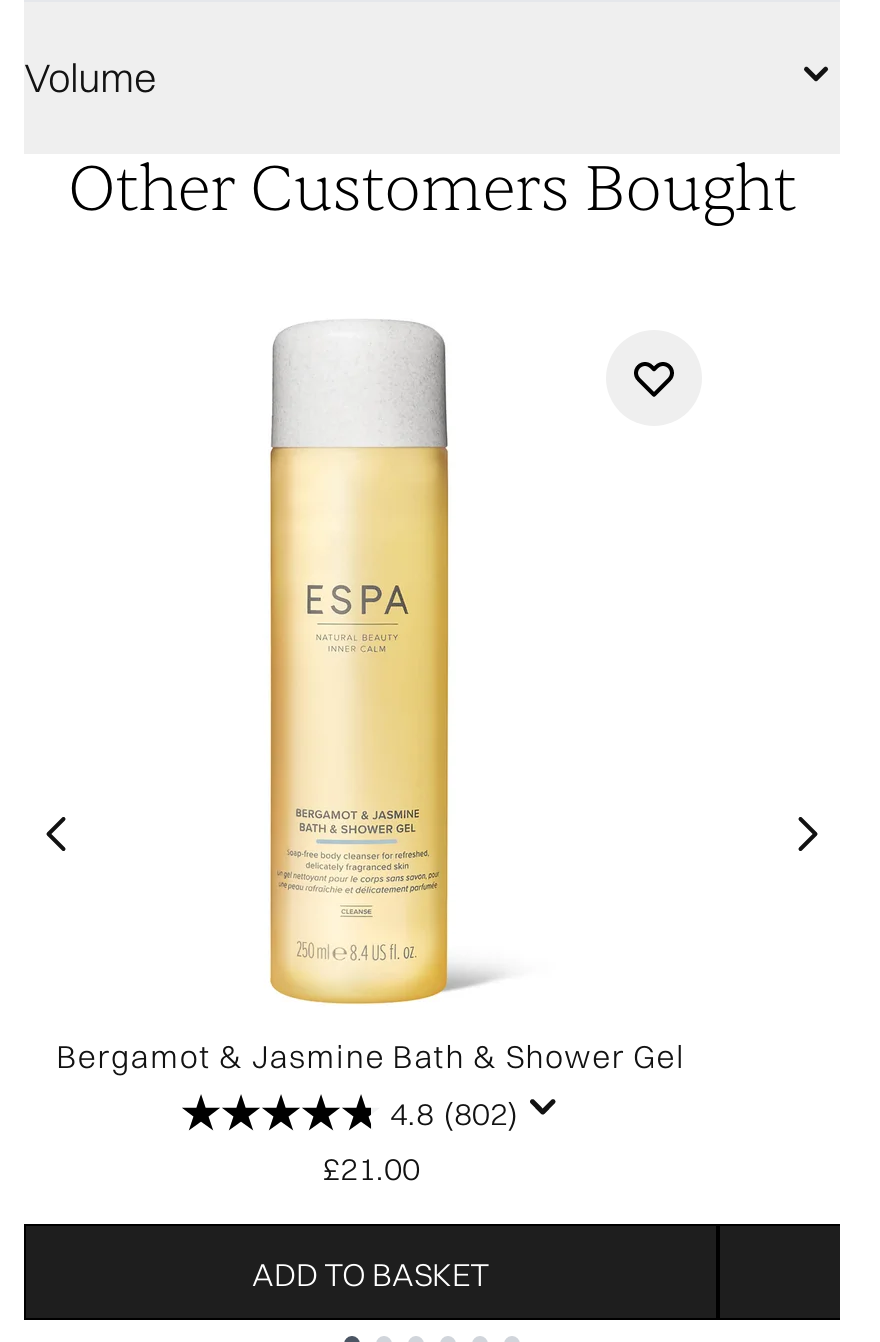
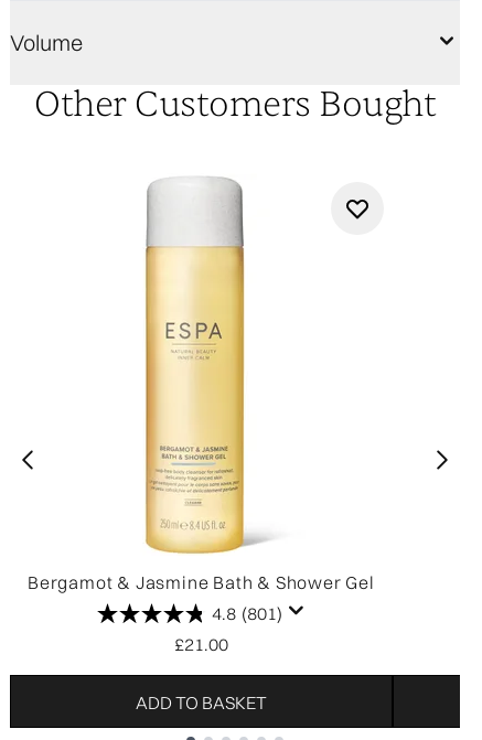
[390,1092,518,1132] 4.8 (802) -> [212,602,282,624] 4.8 (801)

